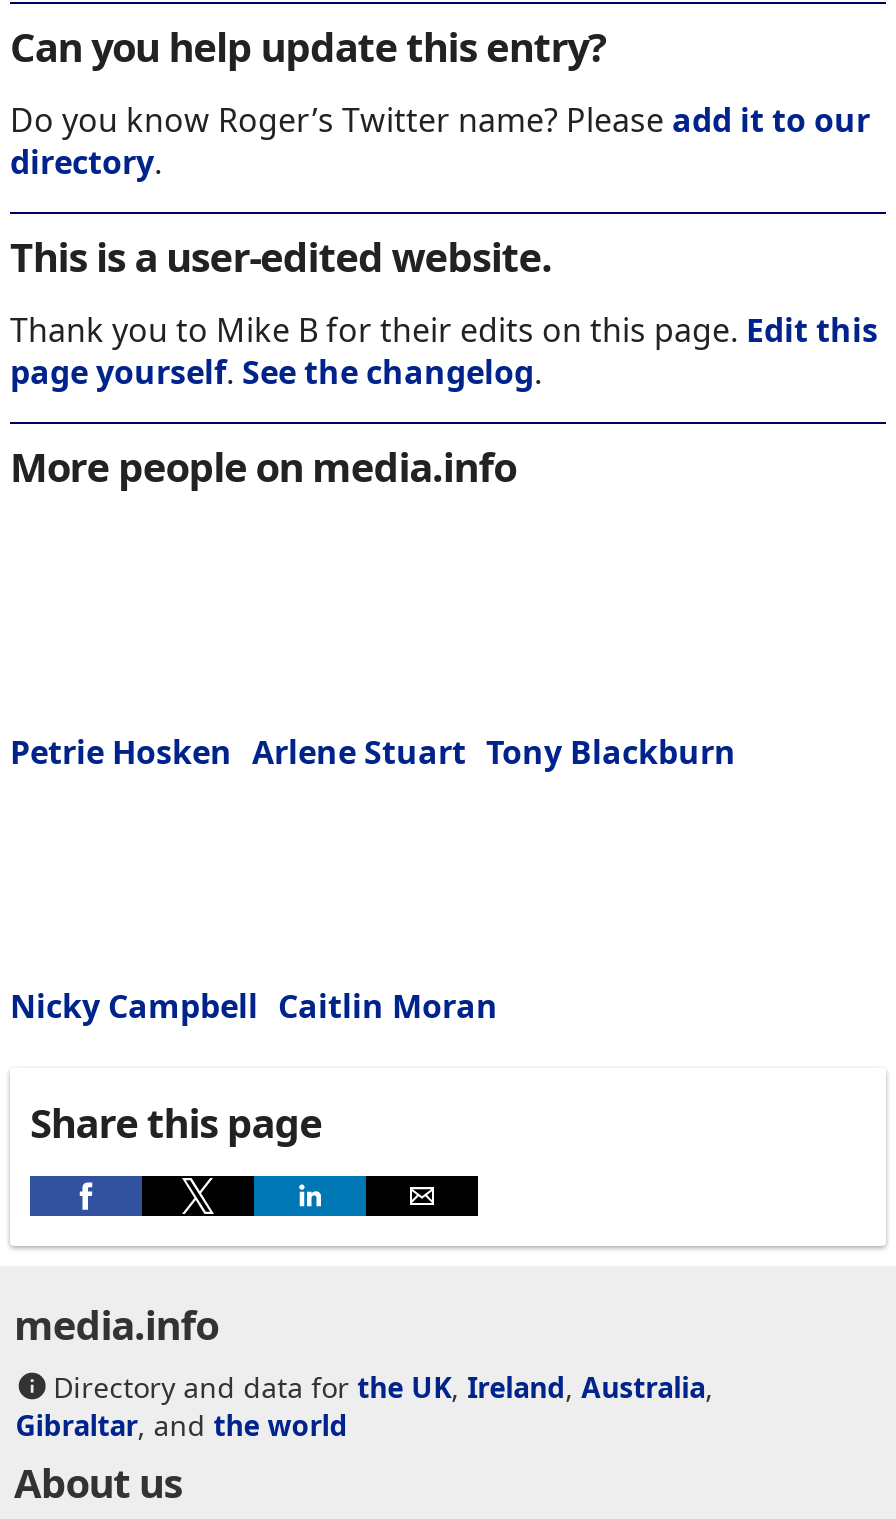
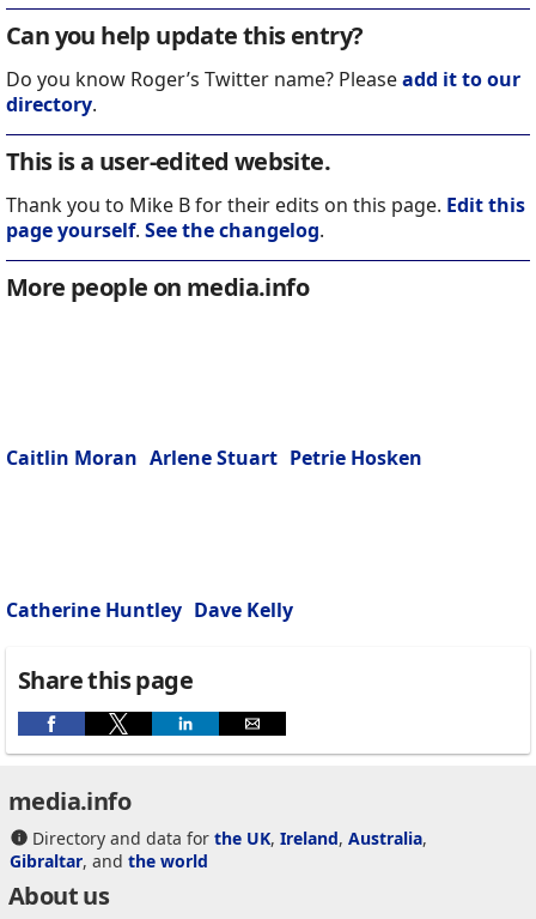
[10,731,736,775] Petrie Hosken Arlene Stuart Tony Blackburn -> [6,445,422,471] Caitlin Moran Arlene Stuart Petrie Hosken
[10,985,498,1029] Nicky Campbell Caitlin Moran -> [6,597,293,624] Catherine Huntley Dave Kelly

